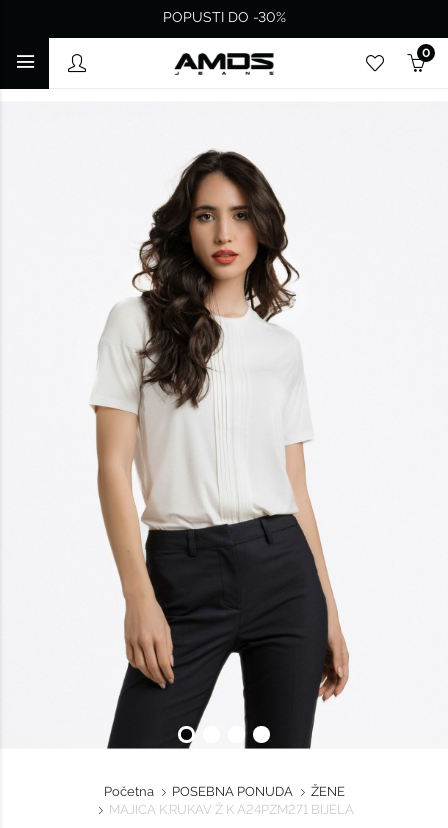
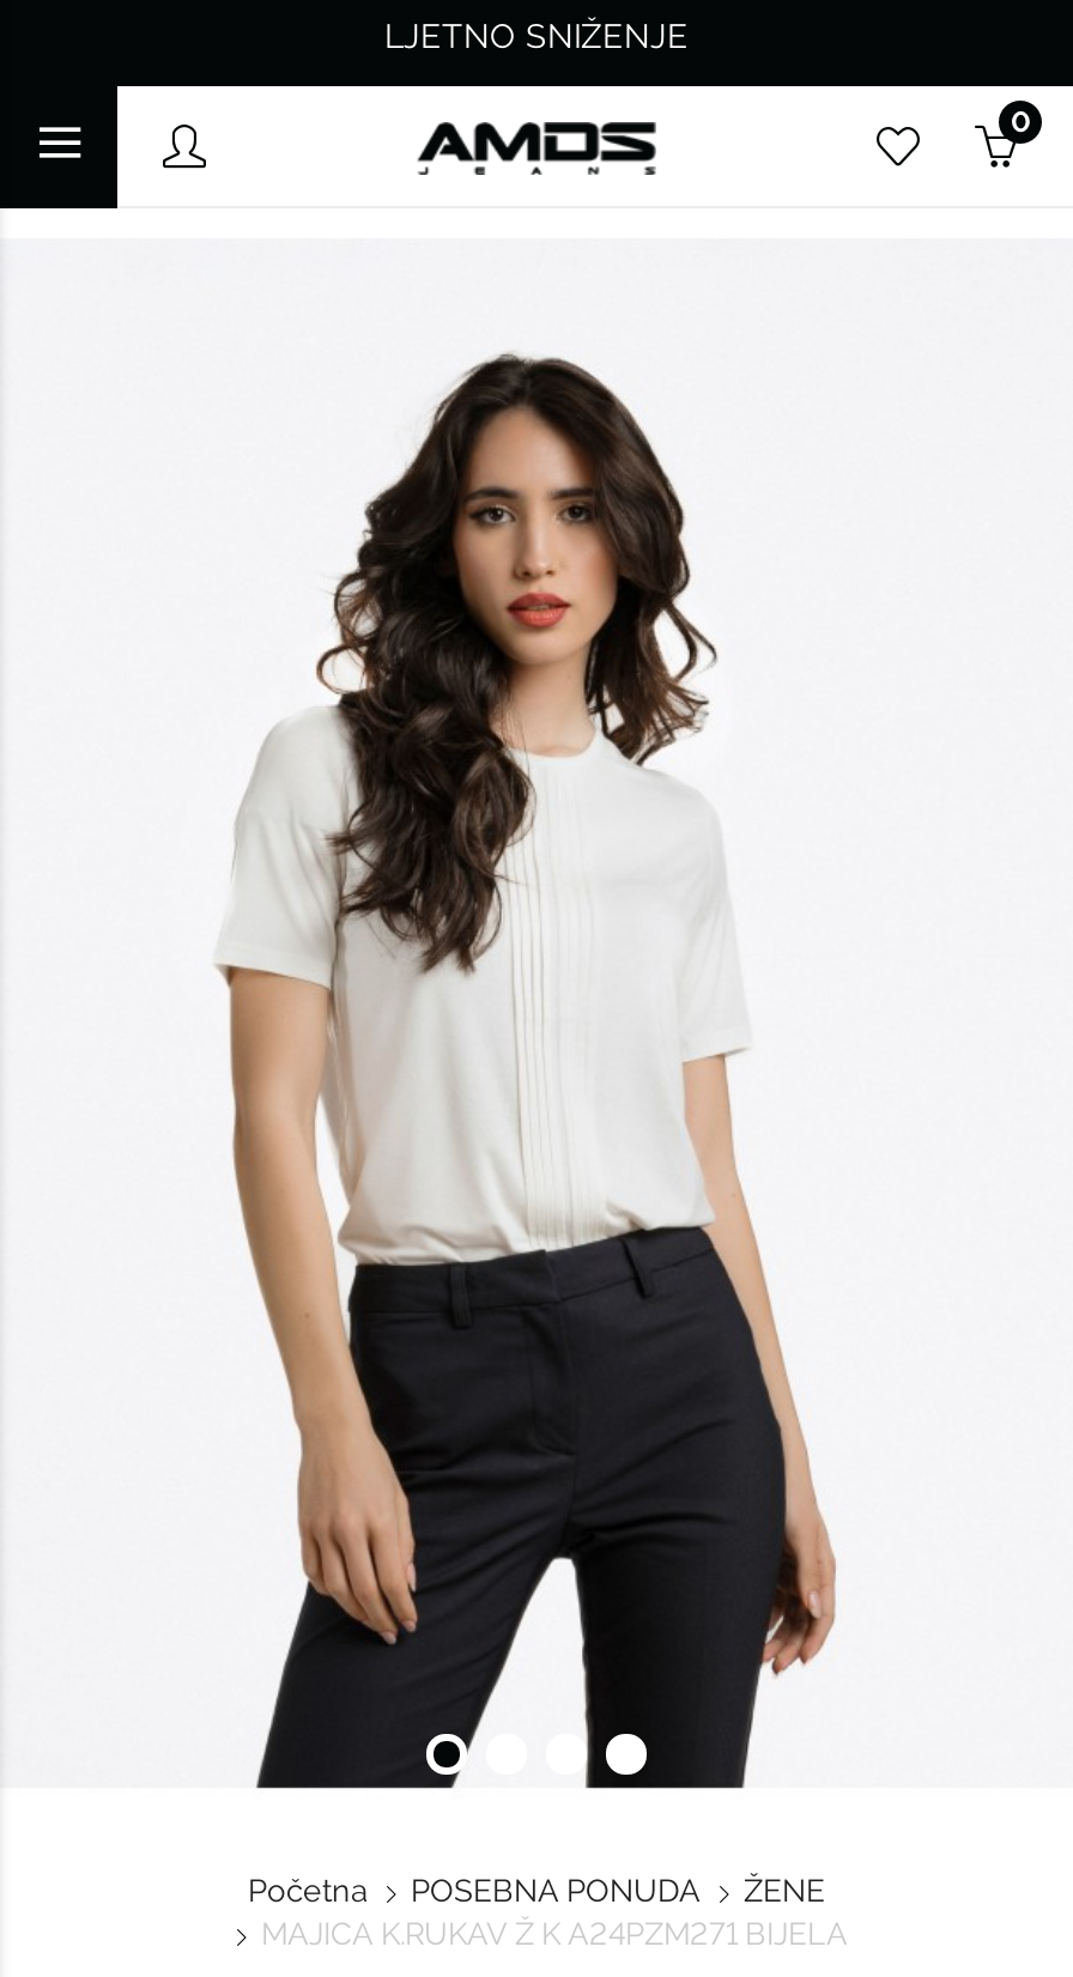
[162,9,285,25] POPUSTI DO -30% -> [384,17,689,55] LJETNO SNIŽENJE

